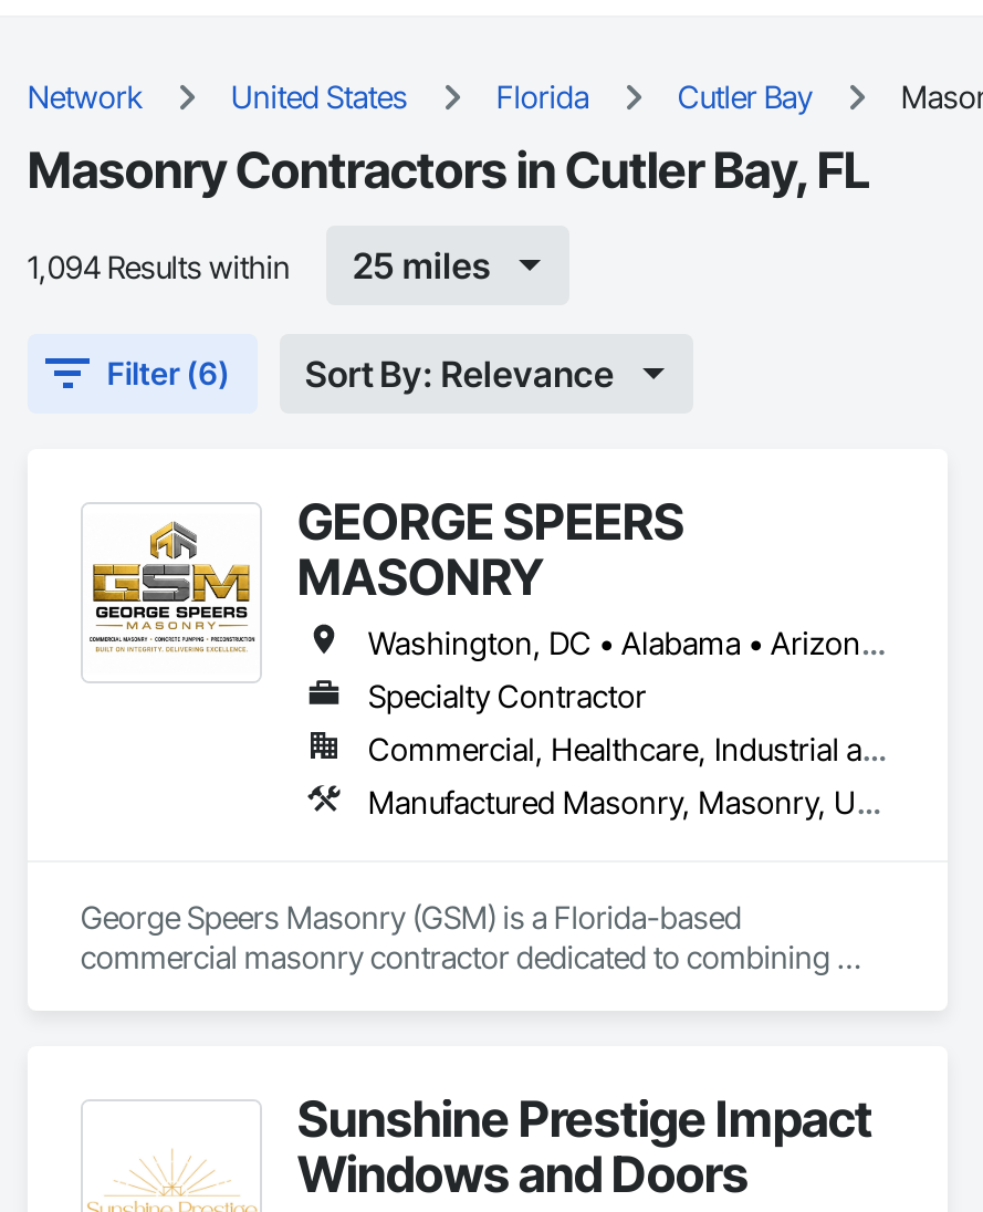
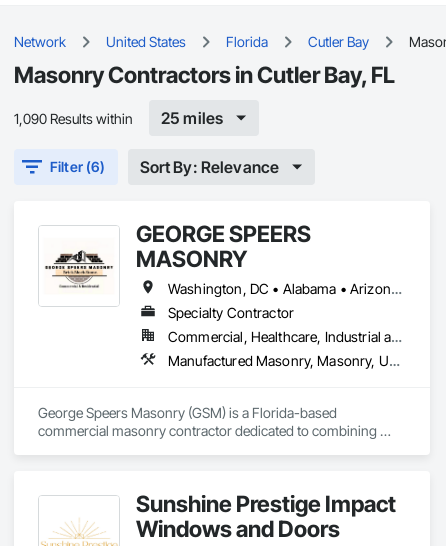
[28,247,291,284] 1,094 Results within -> [14,109,133,126] 1,090 Results within
[90,520,255,652] [image] -> [43,234,116,292] [image]

